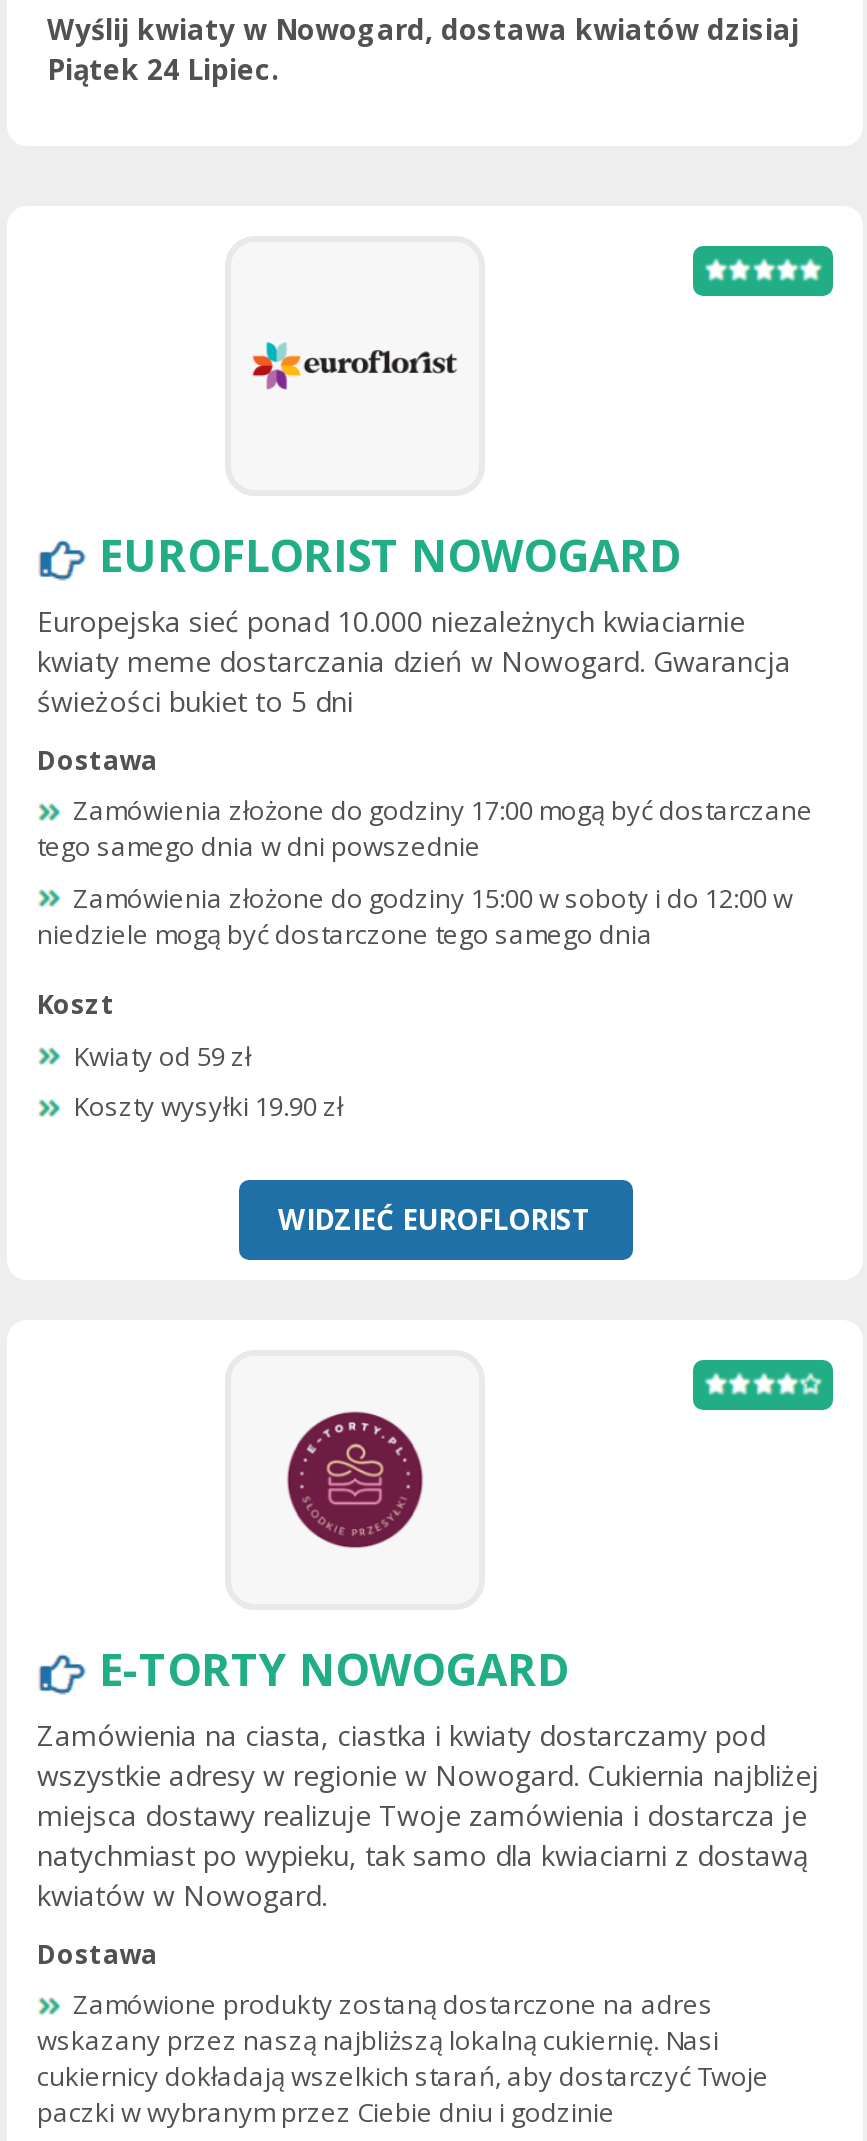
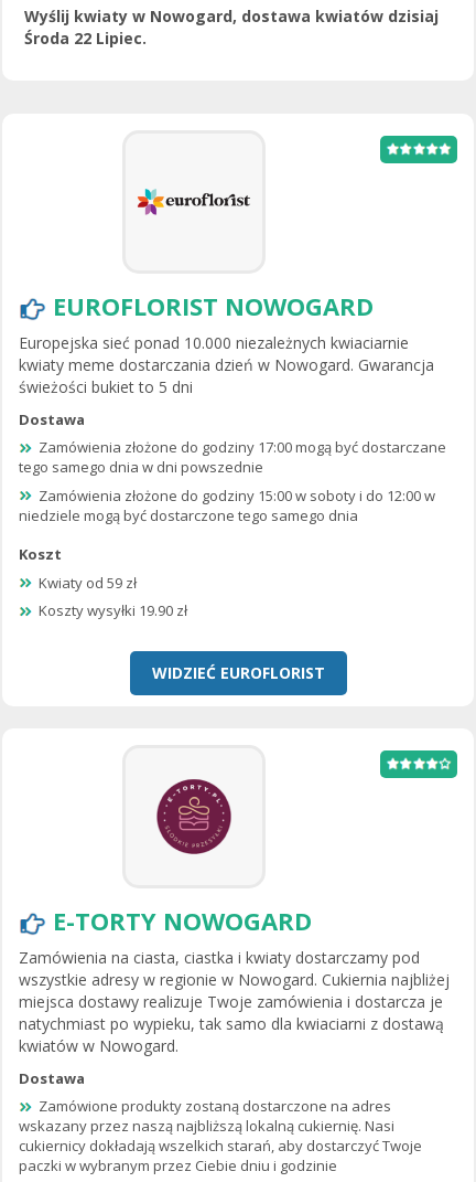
[47,50,279,88] Piątek 24 Lipiec. -> [24,28,147,49] Środa 22 Lipiec.

